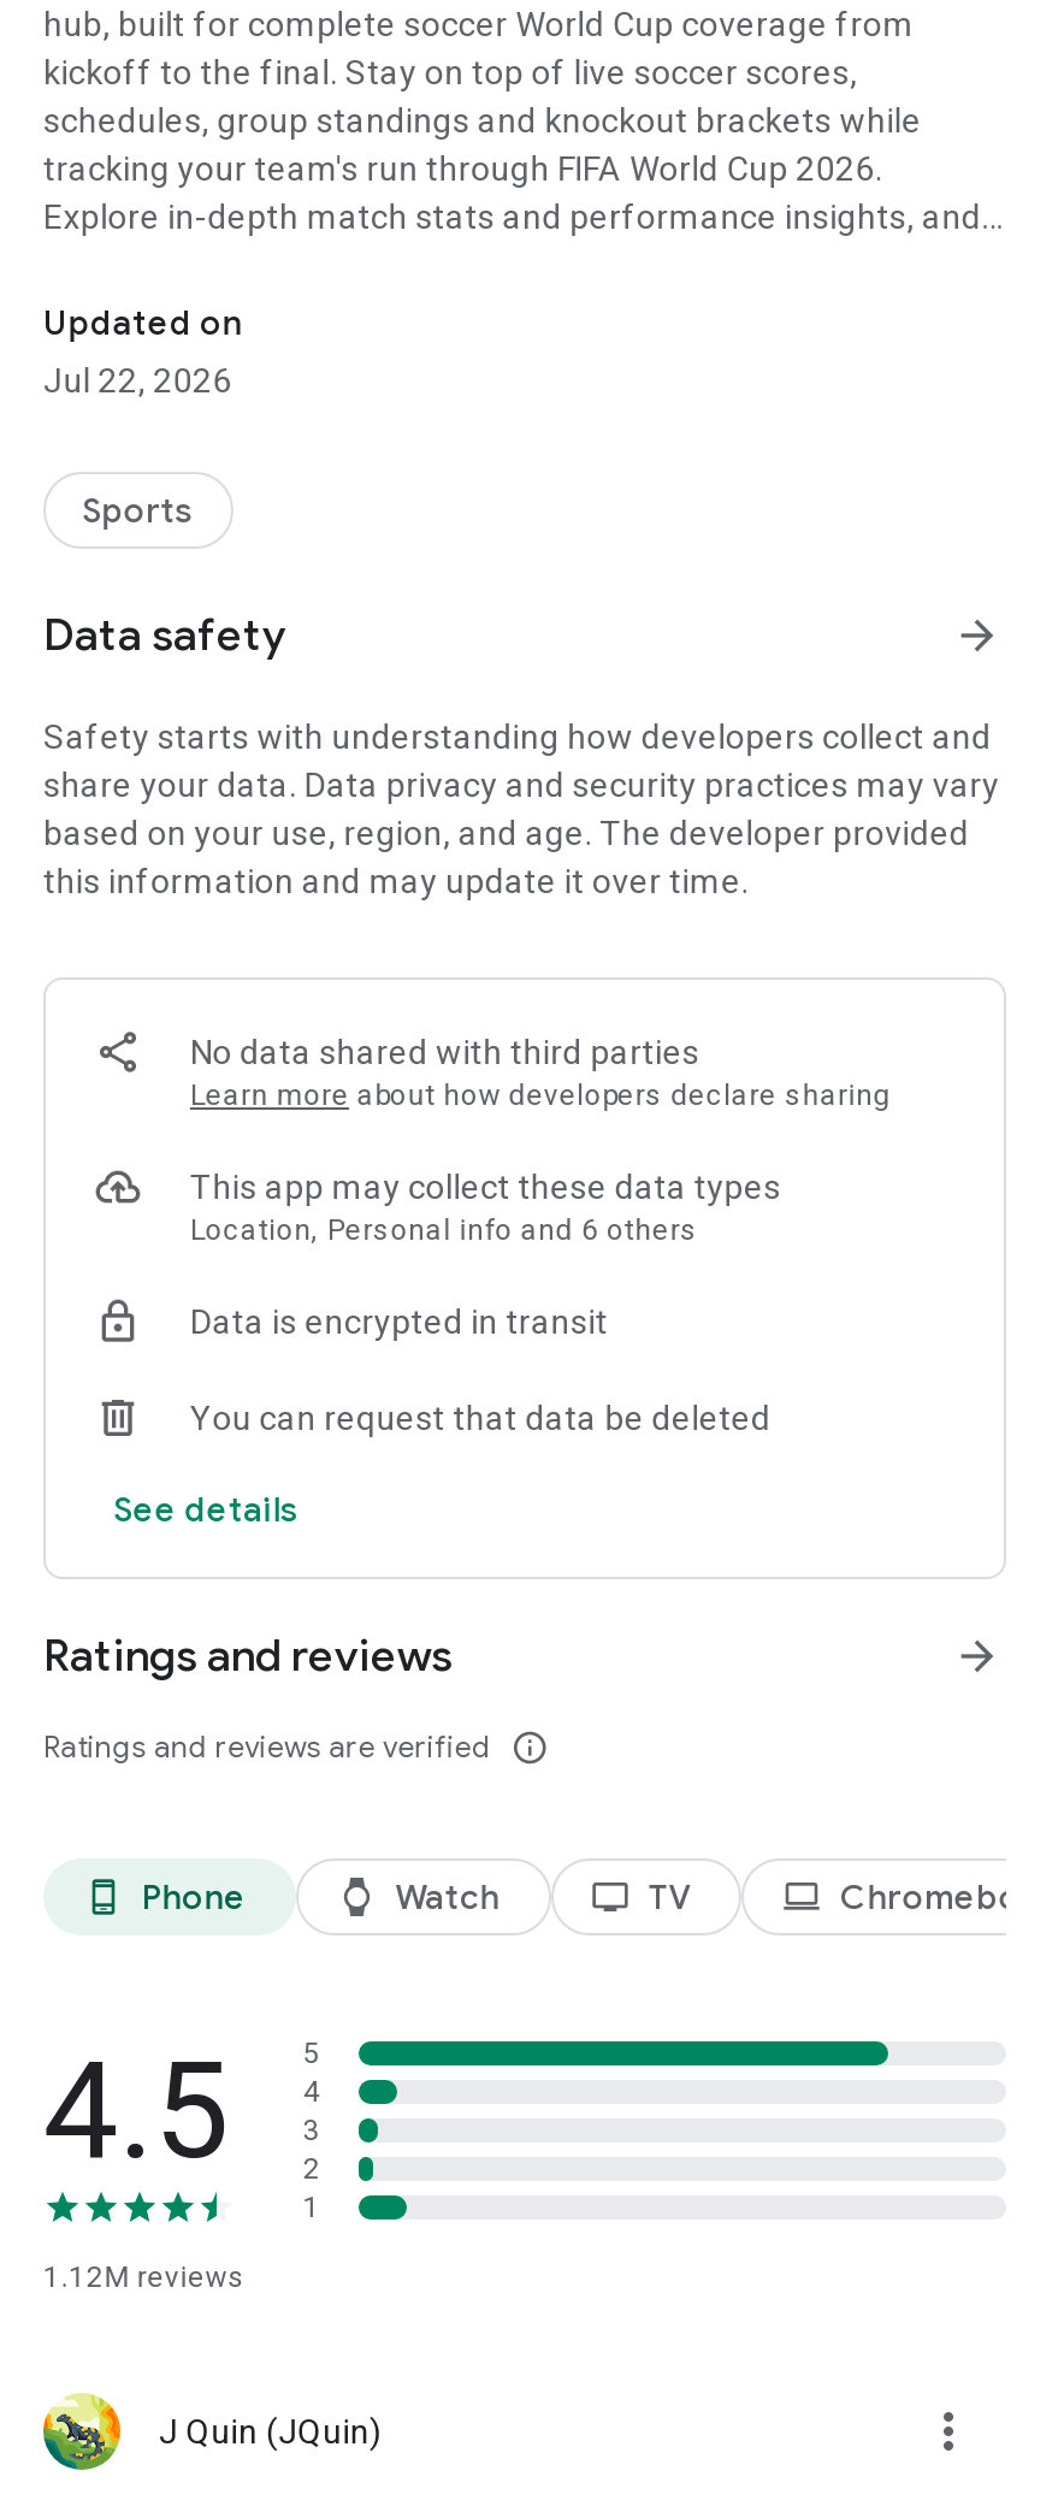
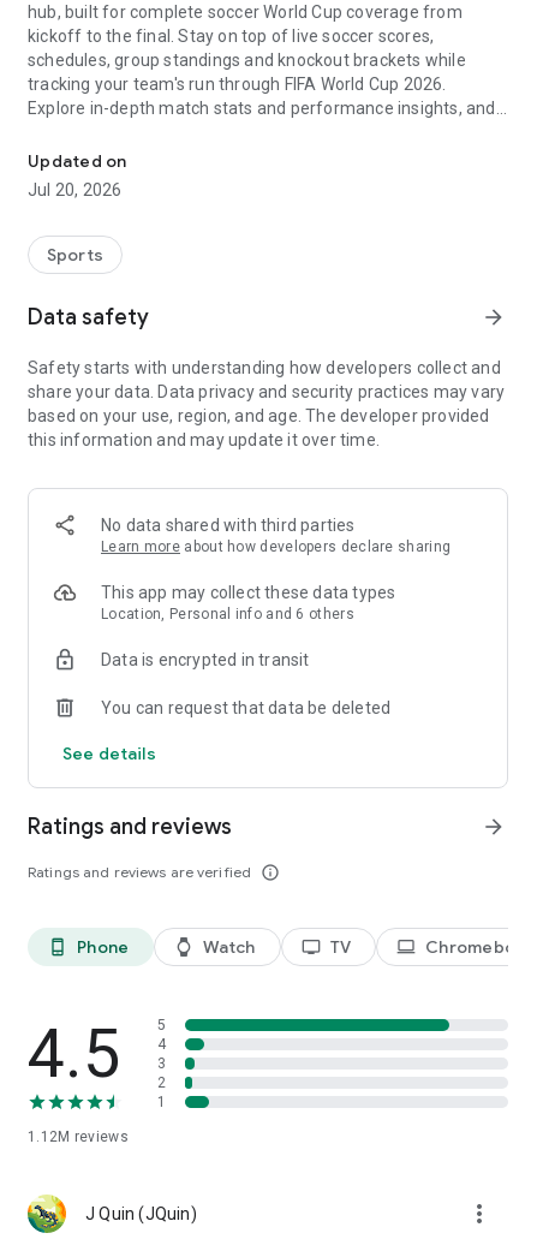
[43,361,232,400] Jul 22, 2026 -> [28,180,122,199] Jul 20, 2026

